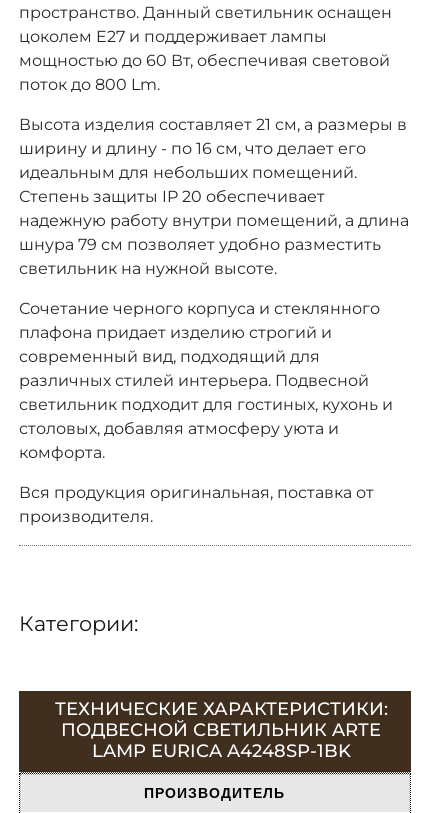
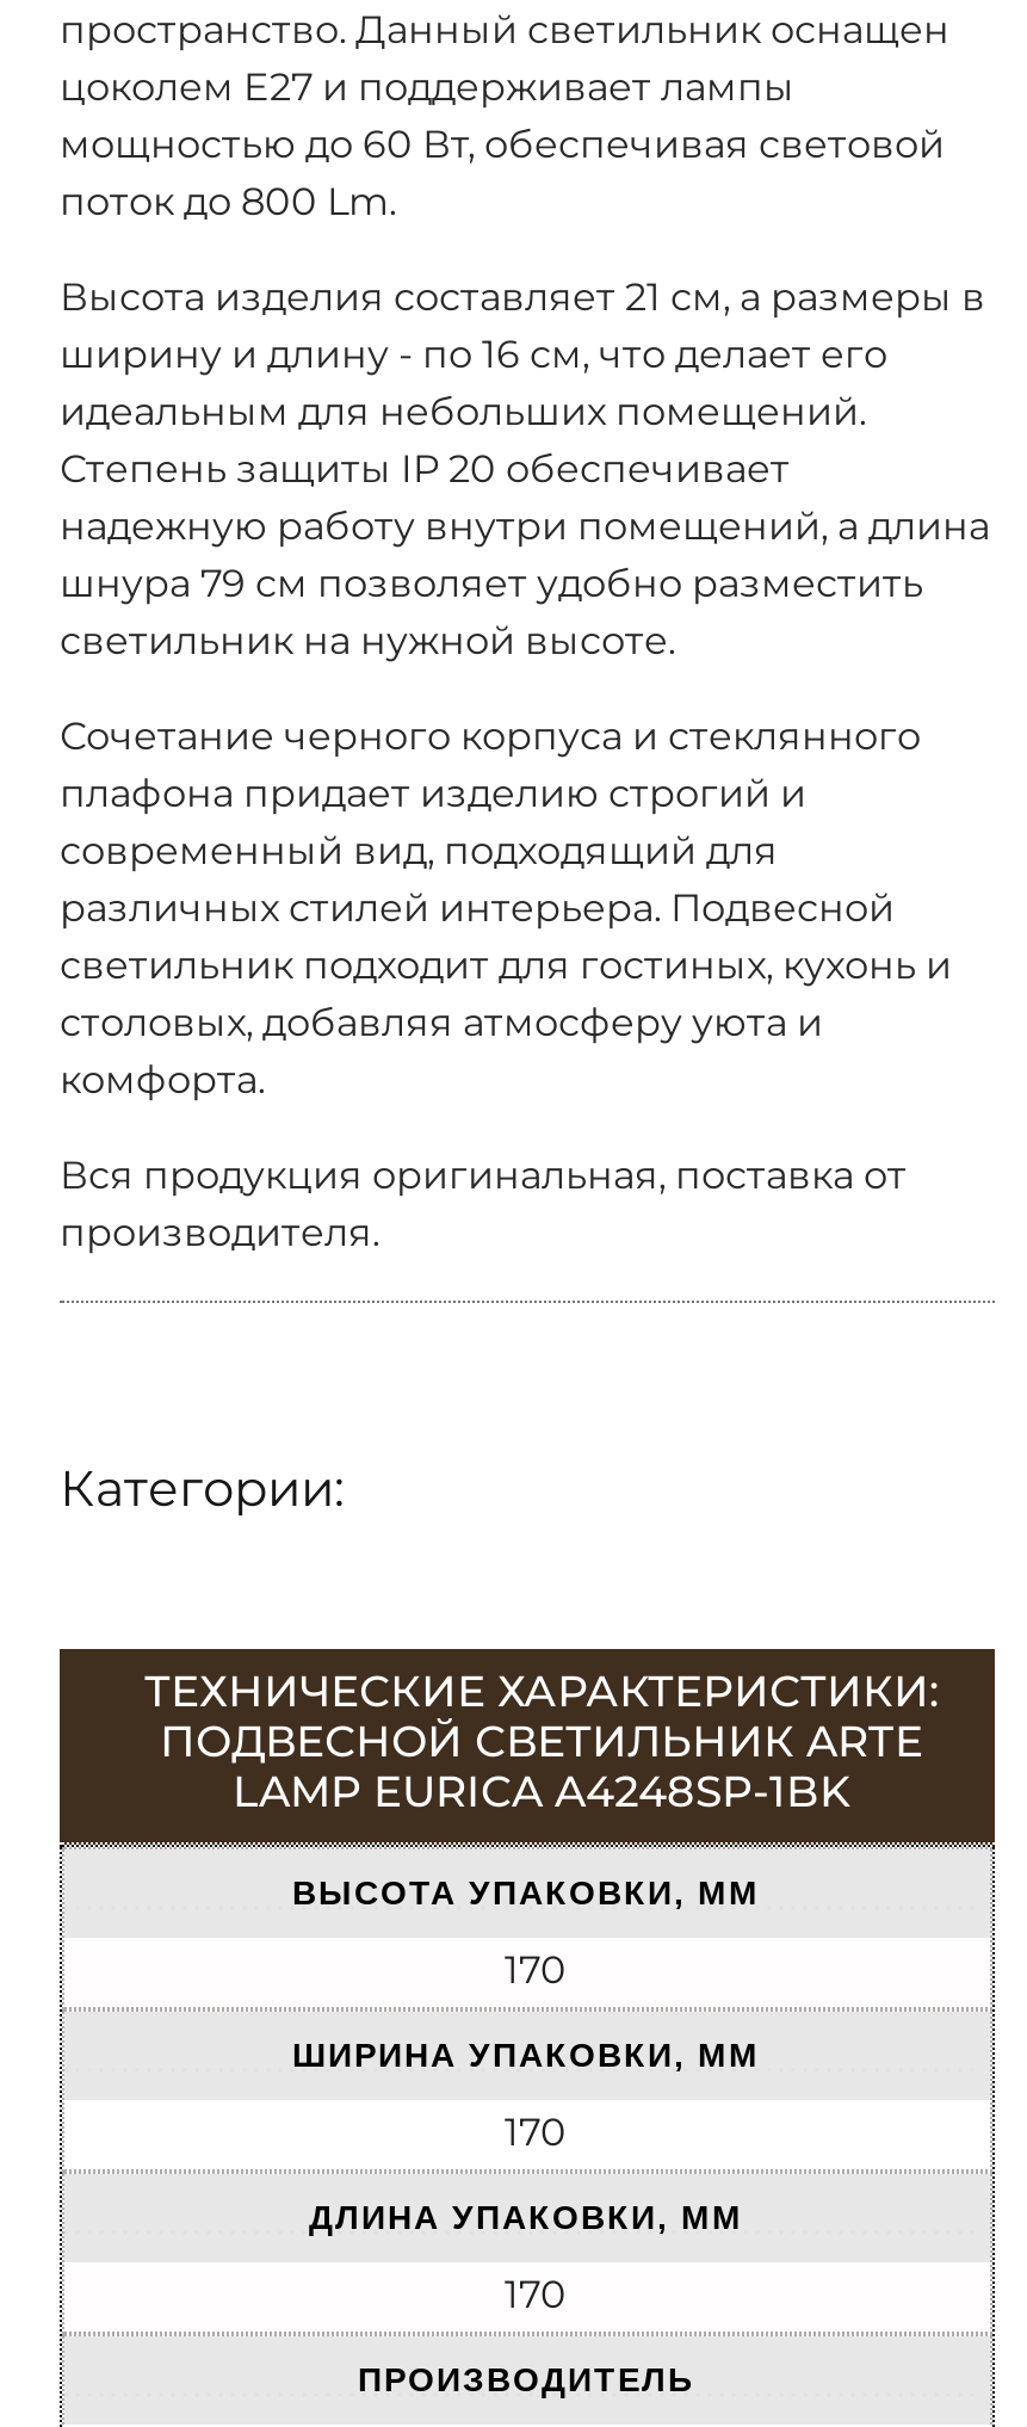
none -> [292,1874,760,2317] ВЫСОТА УПАКОВКИ, ММ | 170 | ШИРИНА УПАКОВКИ, ММ | 170 | ДЛИНА УПАКОВКИ, ММ | 170

